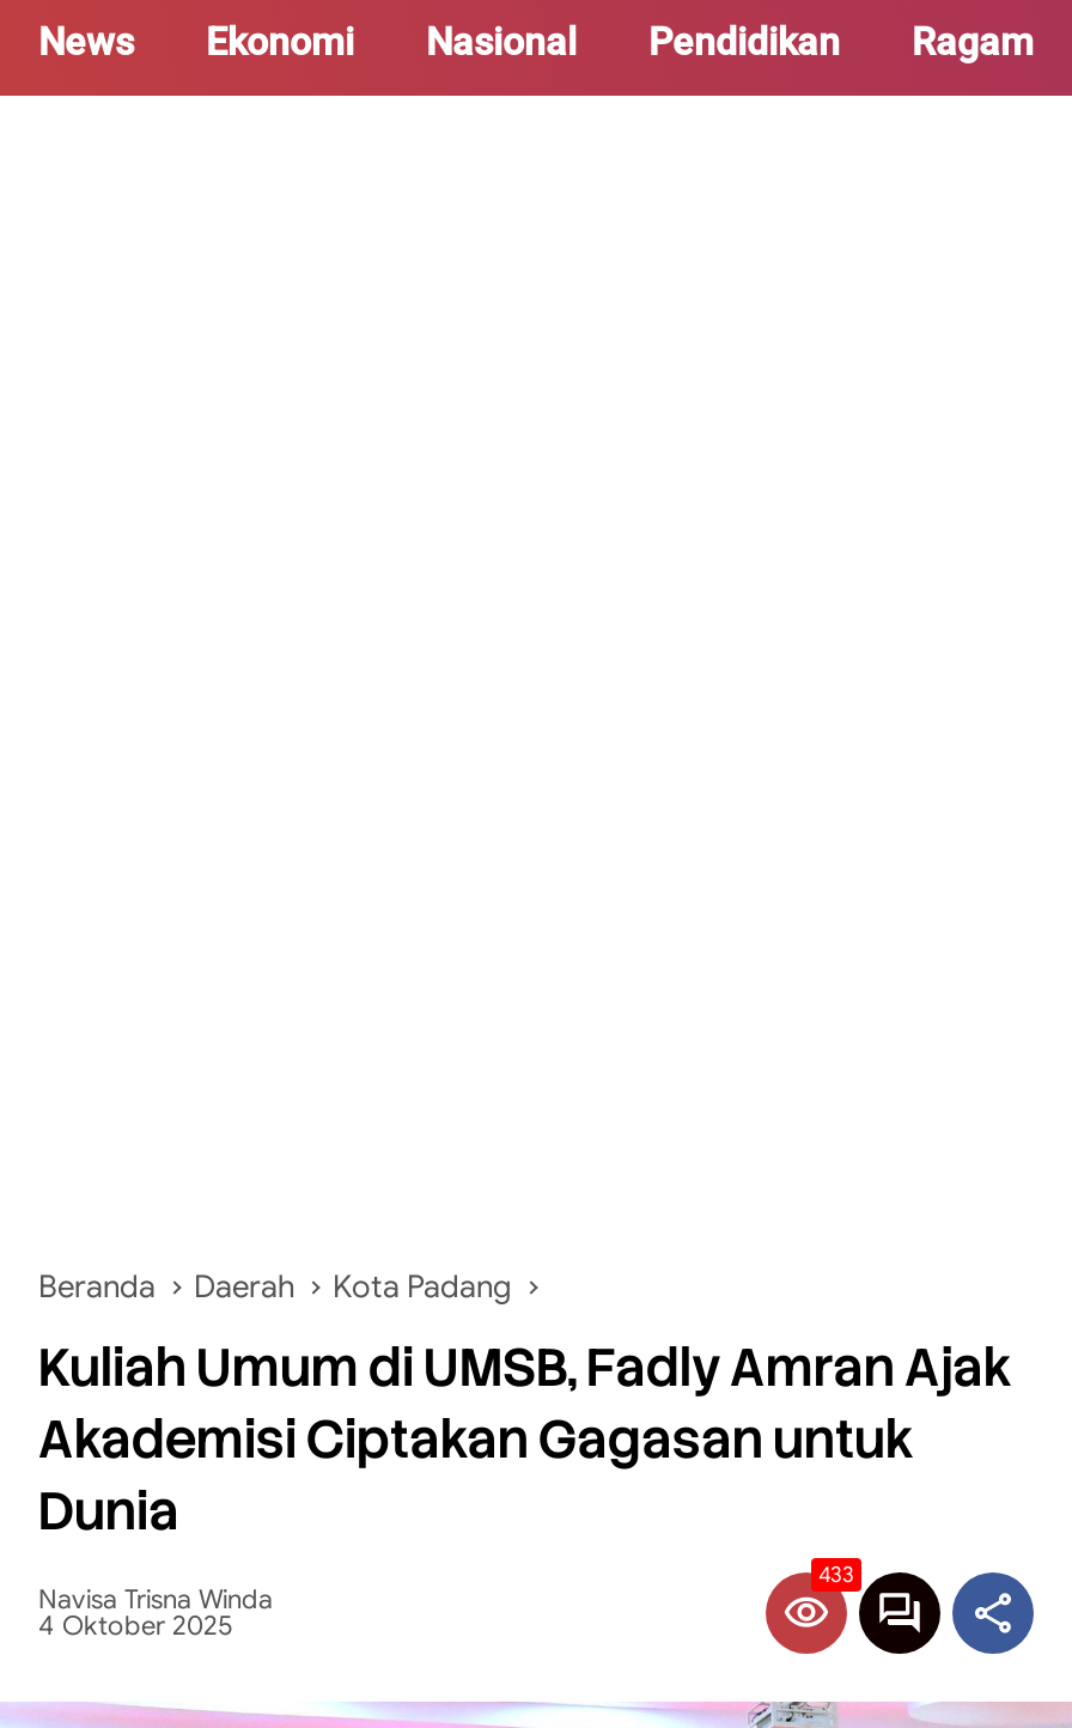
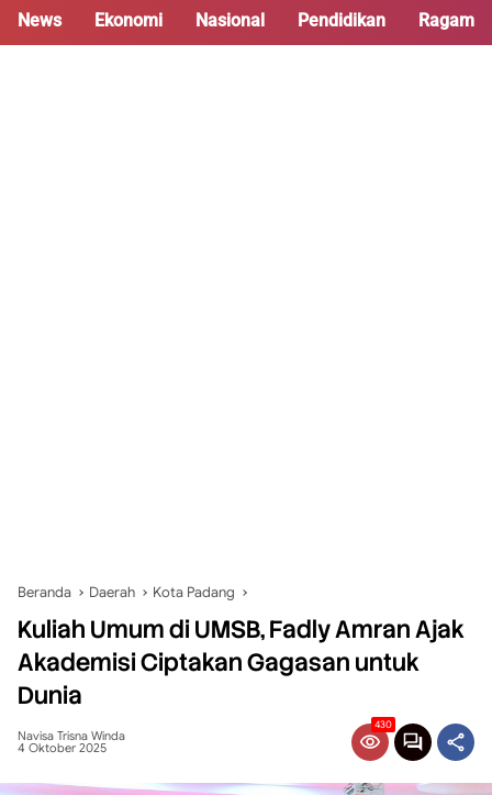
[818,1560,854,1589] 433 -> [374,718,392,731] 430

